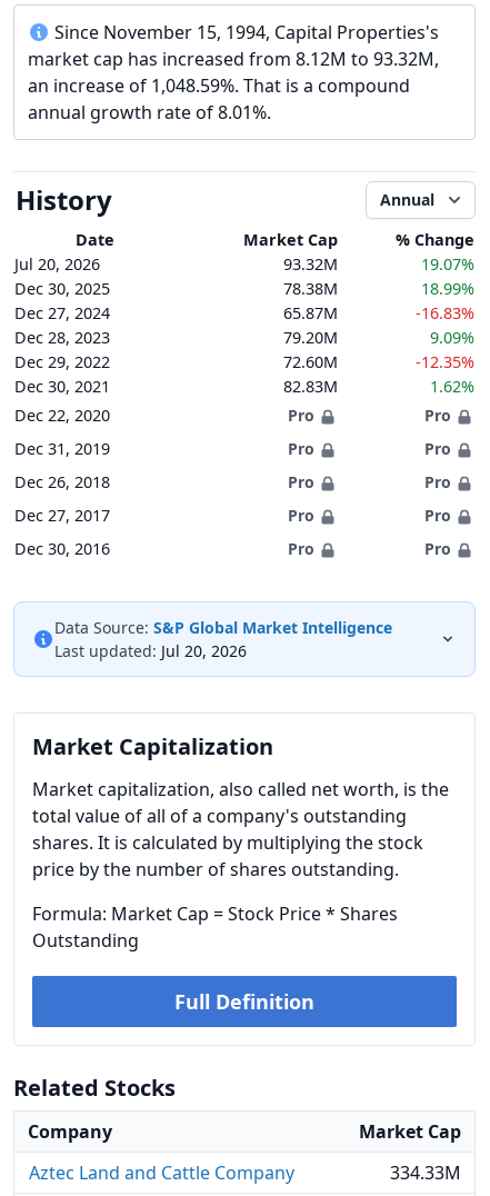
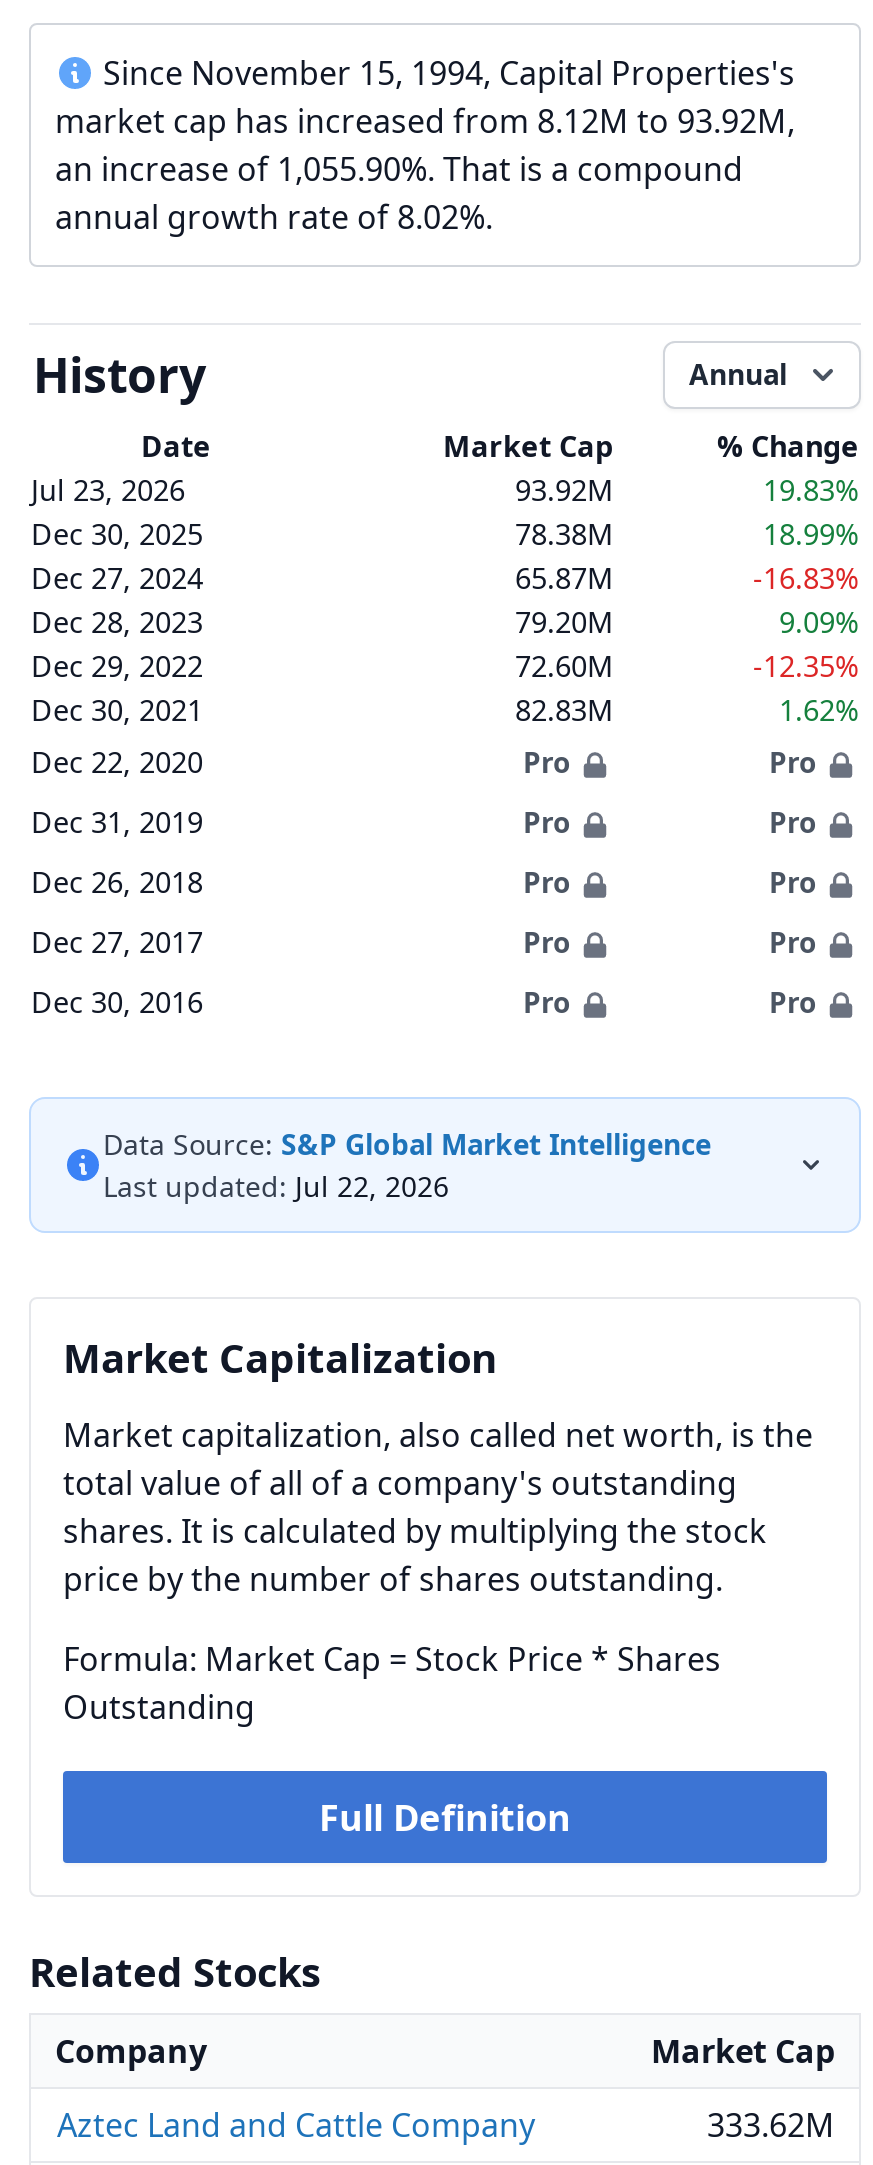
[28,47,439,71] market cap has increased from 8.12M to 93.32M, -> [55,99,795,143] market cap has increased from 8.12M to 93.92M,
[28,73,410,98] an increase of 1,048.59%. That is a compound -> [55,147,743,191] an increase of 1,055.90%. That is a compound
[28,100,271,124] annual growth rate of 8.01%. -> [55,195,493,239] annual growth rate of 8.02%.
[14,253,474,275] Jul 20, 2026 | 93.32M | 19.07% -> [31,471,859,509] Jul 23, 2026 | 93.92M | 19.83%
[54,640,247,661] Last updated: Jul 20, 2026 -> [103,1167,449,1205] Last updated: Jul 22, 2026
[390,1160,461,1185] 334.33M -> [707,2103,835,2147] 333.62M

